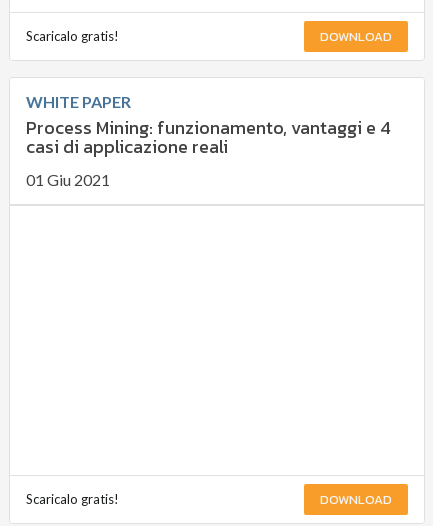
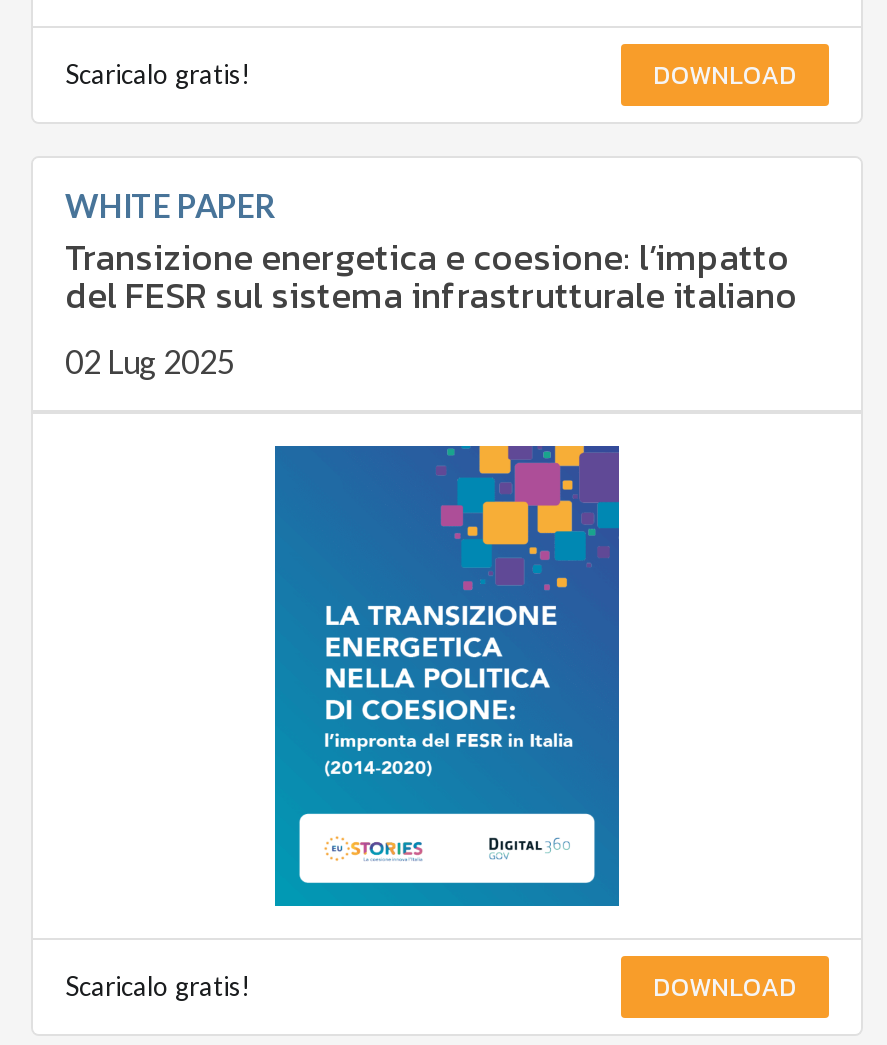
[26,114,391,189] Process Mining: funzionamento, vantaggi e 4 | casi di applicazione reali | 01 Giu 2021 -> [65,230,797,380] Transizione energetica e coesione: l’impatto | del FESR sul sistema infrastrutturale italiano | 02 Lug 2025
none -> [273,444,621,908] [image]

